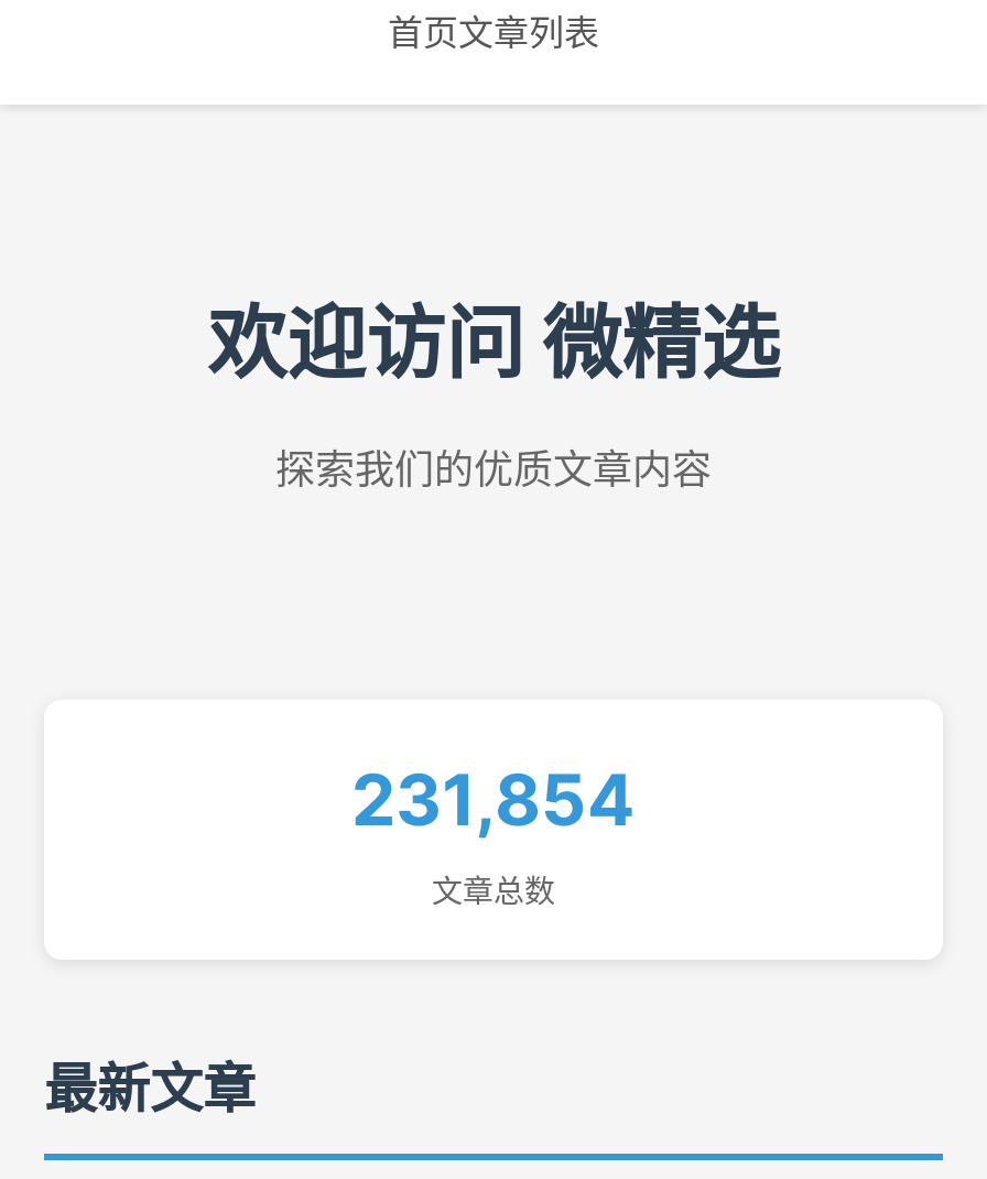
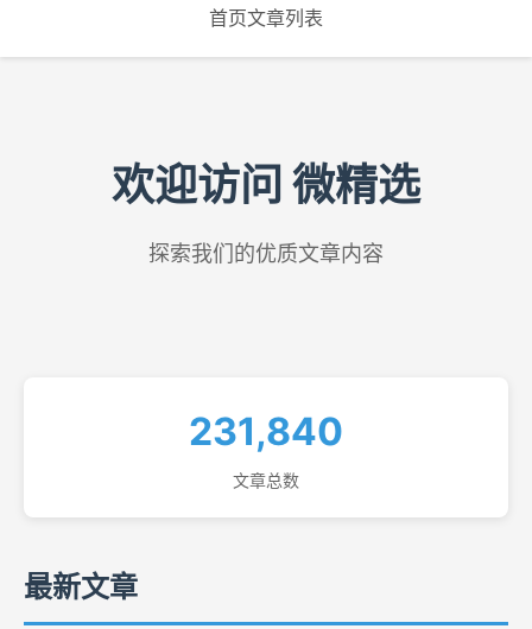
[351,757,636,843] 231,854 -> [189,408,343,455] 231,840

